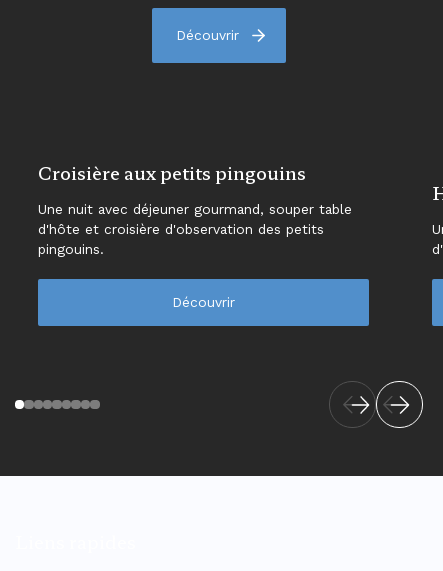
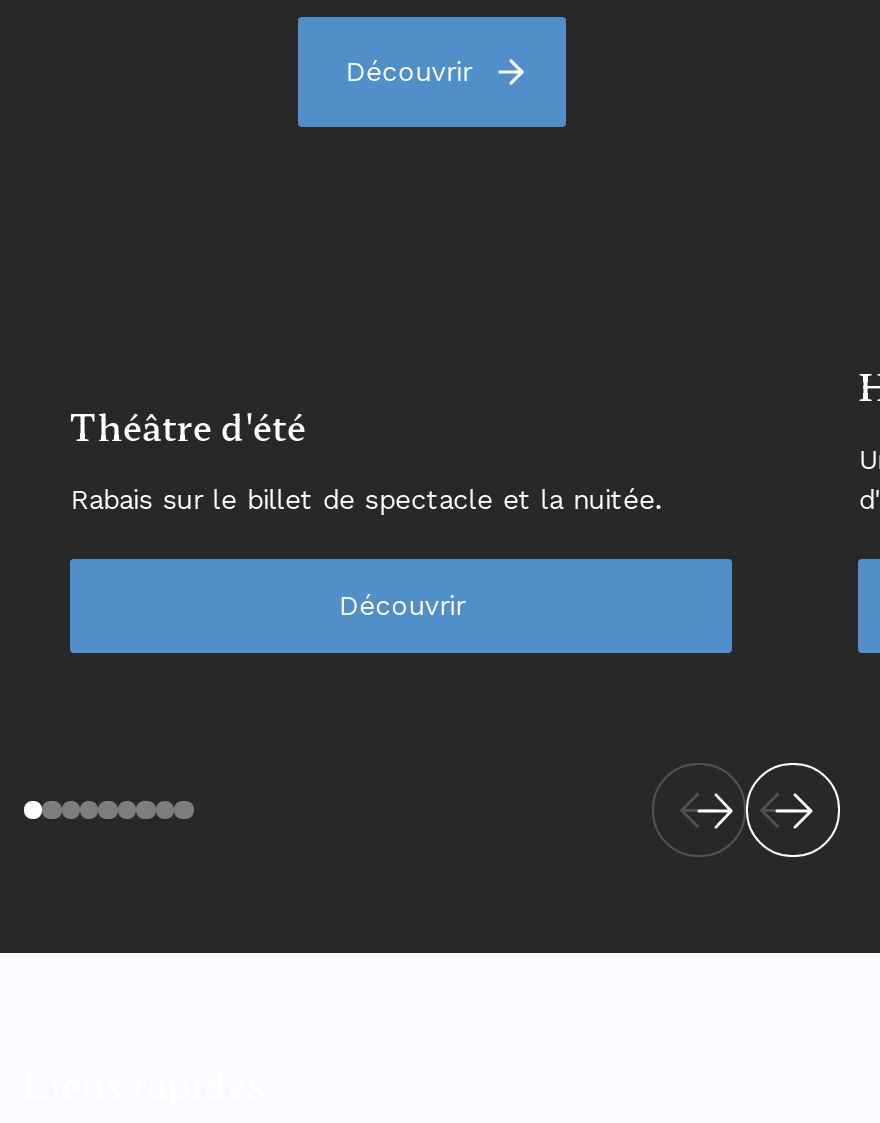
[38,159,306,185] Croisière aux petits pingouins -> [71,400,307,452] Théâtre d'été
[38,201,352,257] Une nuit avec déjeuner gourmand, souper table | d'hôte et croisière d'observation des petits | pingouins. -> [71,483,663,515] Rabais sur le billet de spectacle et la nuitée.

